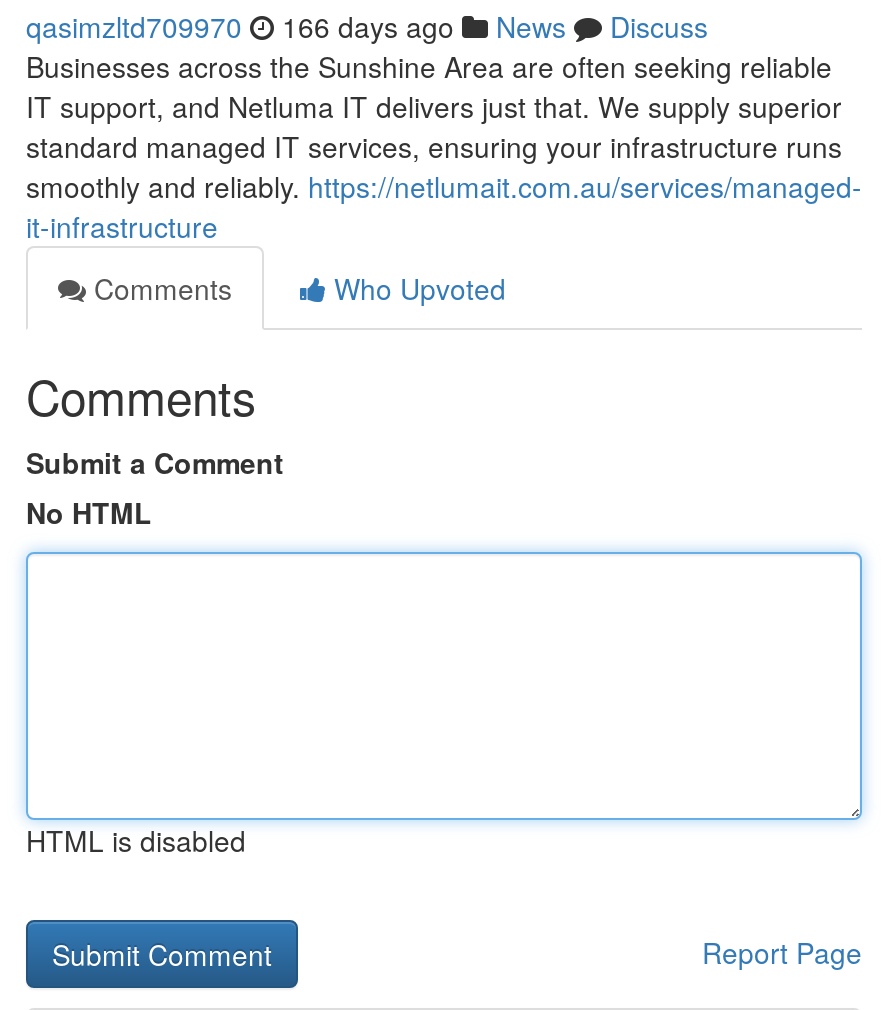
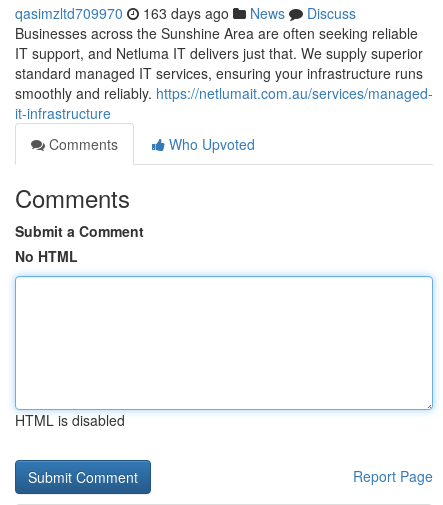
[26,6,708,46] qasimzltd709970 166 days ago News Discuss -> [15,3,356,23] qasimzltd709970 163 days ago News Discuss

